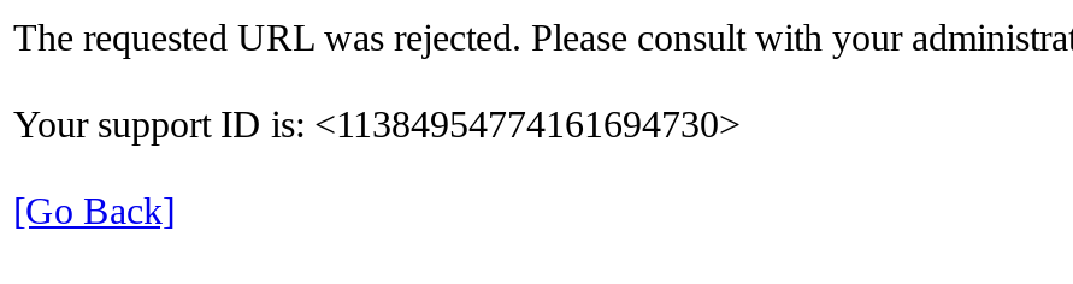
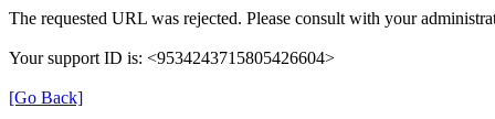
[13,103,741,144] Your support ID is: <11384954774161694730> -> [9,48,335,67] Your support ID is: <9534243715805426604>

